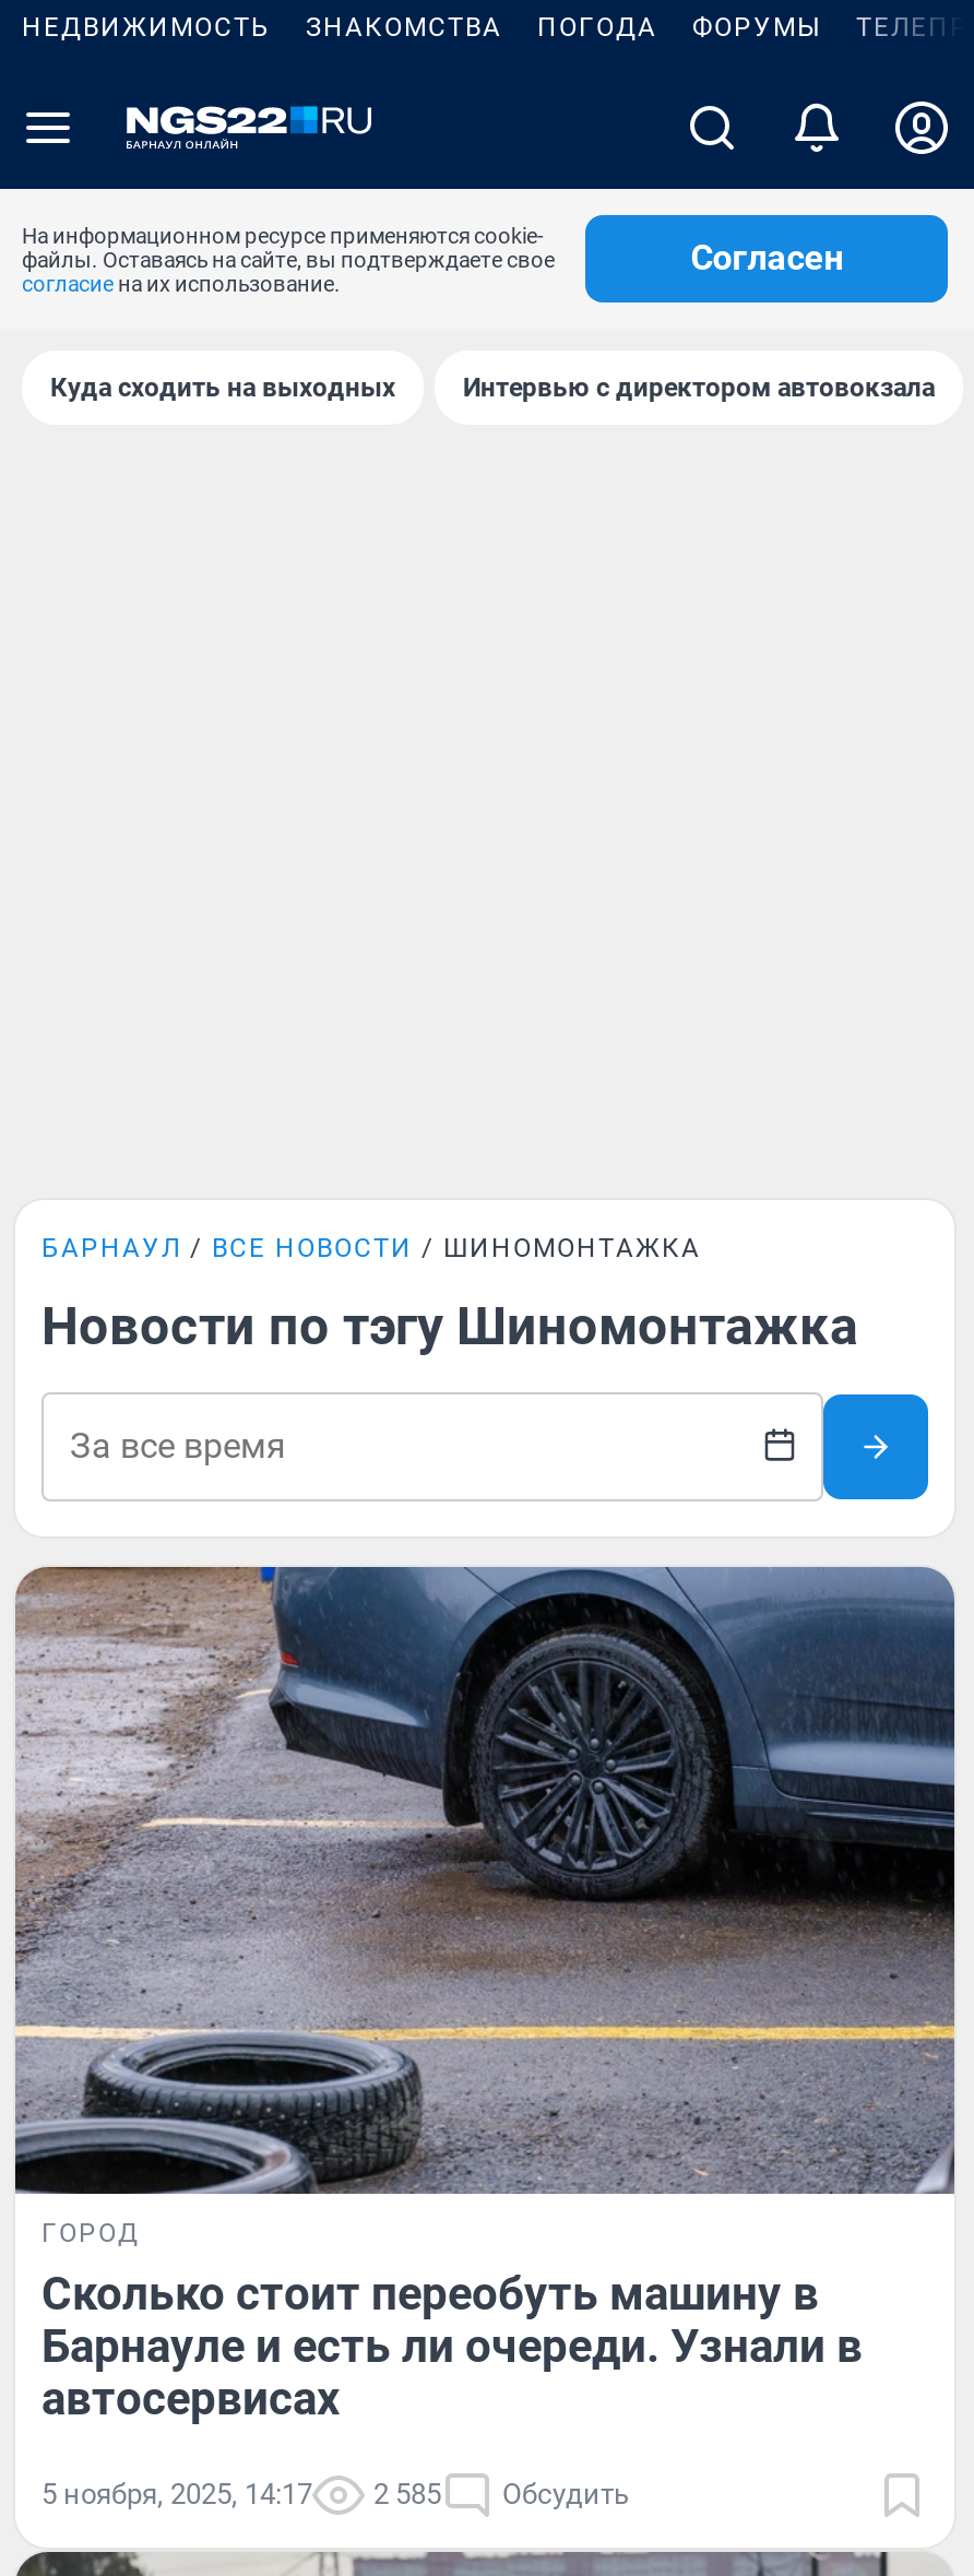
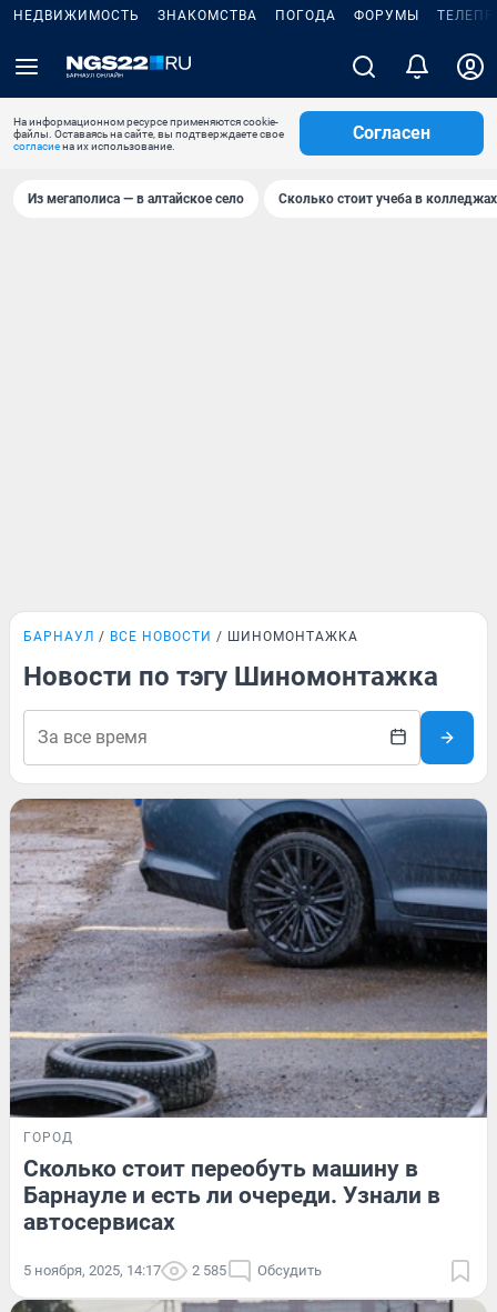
[50,372,935,403] Куда сходить на выходных | Интервью с директором автовокзала -> [28,191,497,207] Из мегаполиса — в алтайское село | Сколько стоит учеба в колледжах

